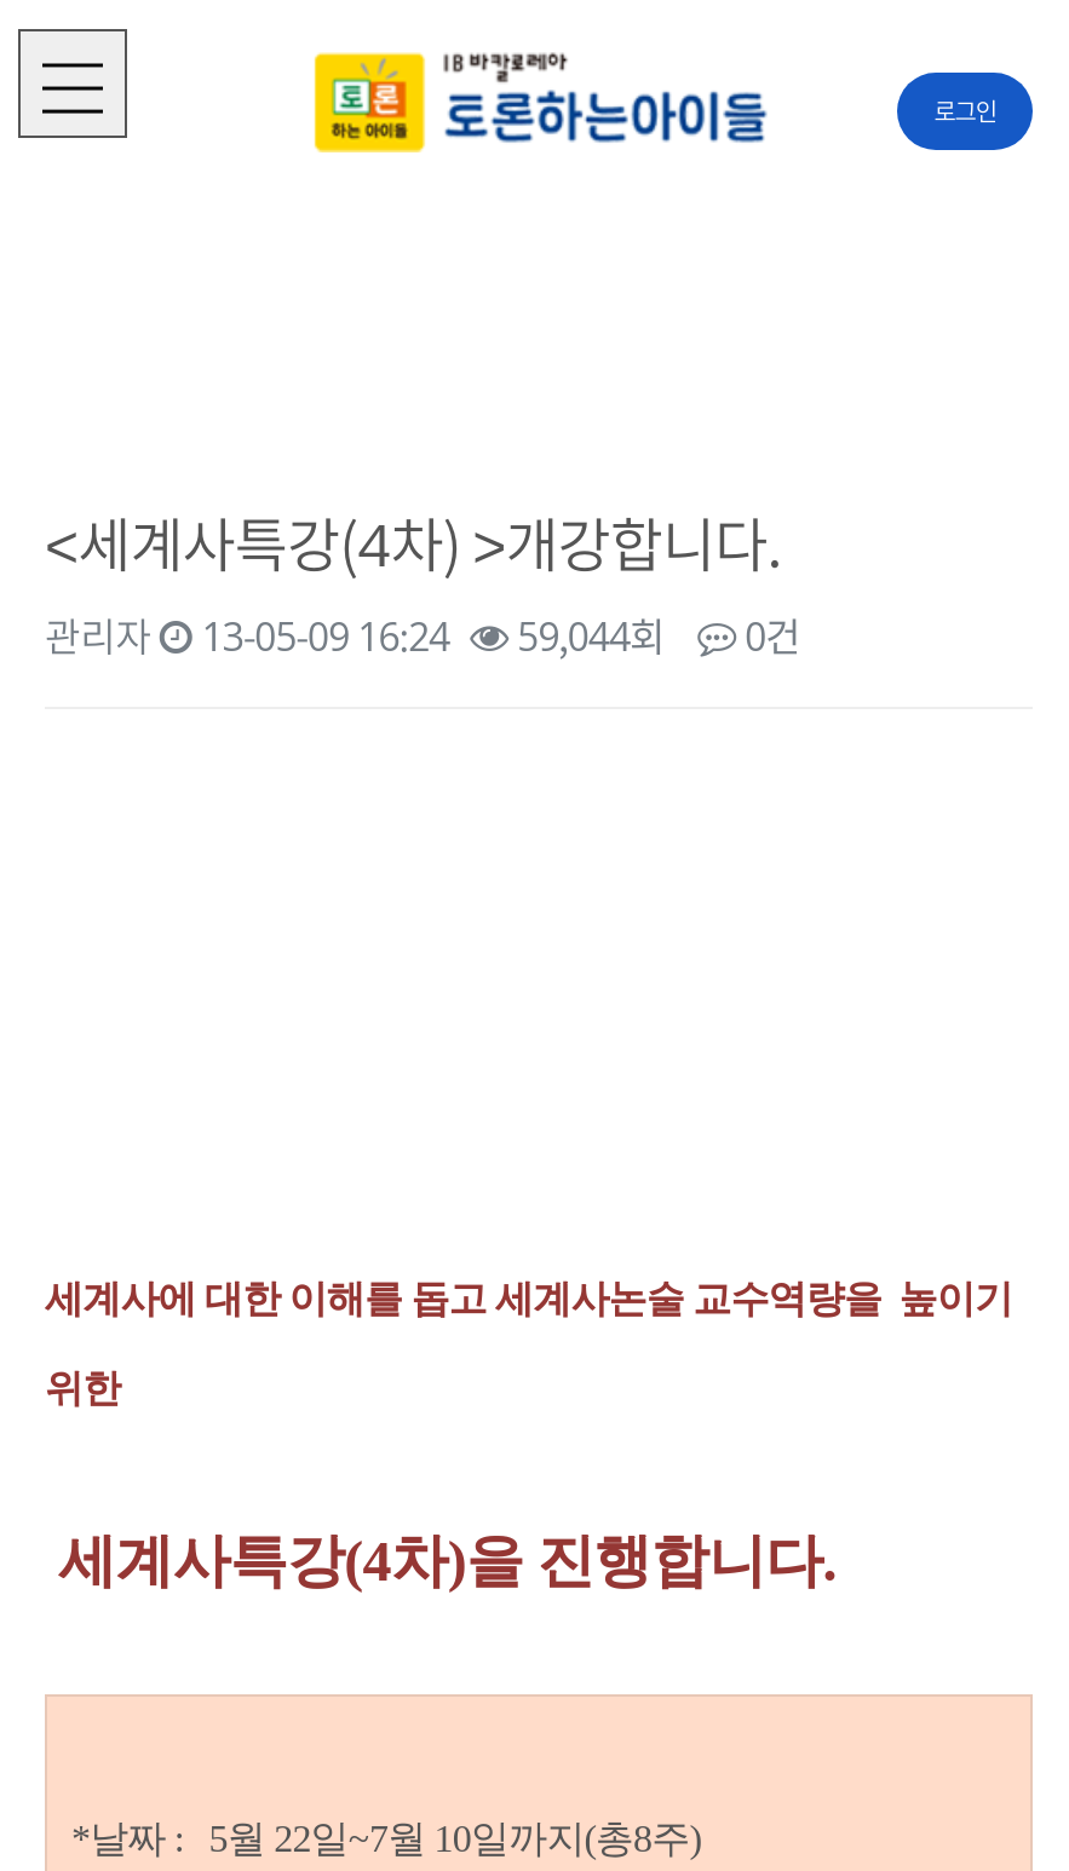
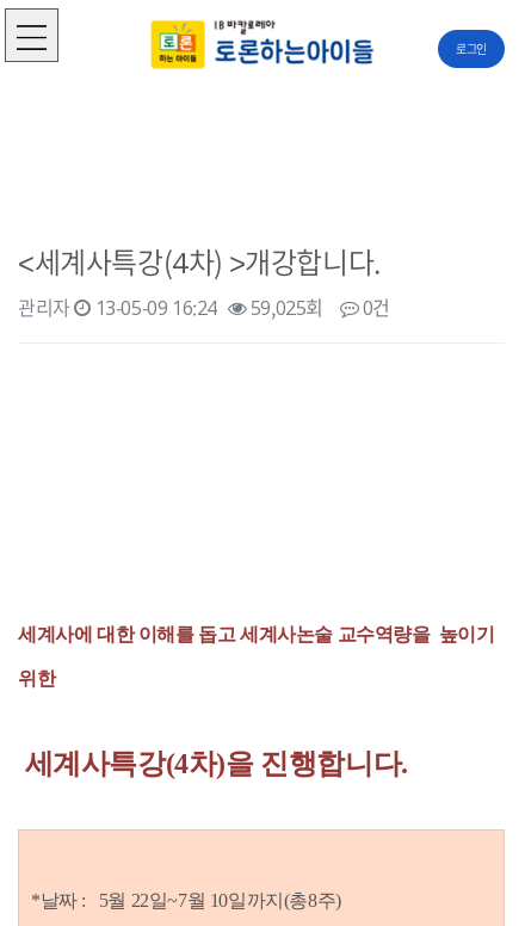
[45,605,800,663] 관리자 13-05-09 16:24 59,044회 0건 -> [18,292,390,321] 관리자 13-05-09 16:24 59,025회 0건

